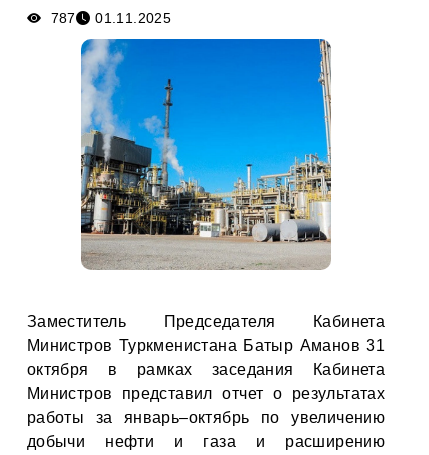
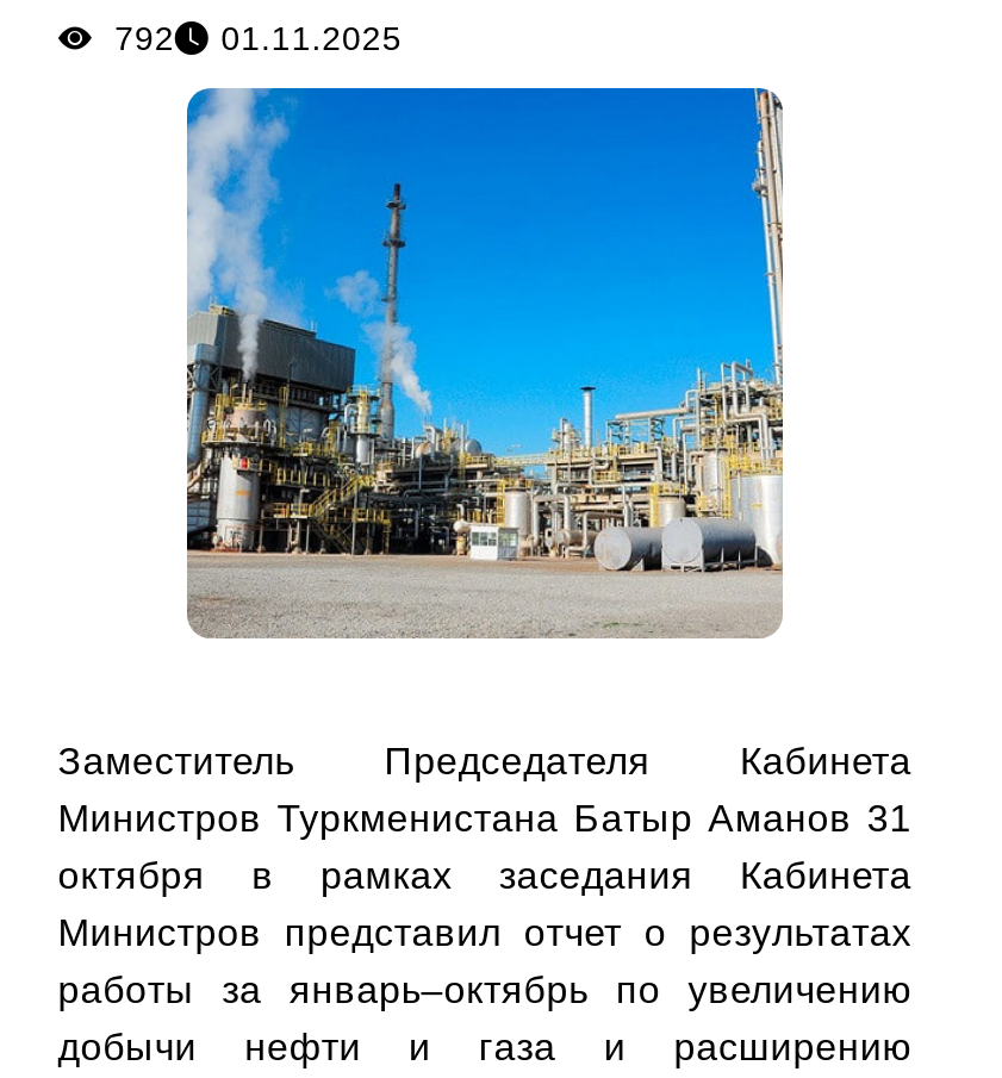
[46,10,171,26] 787 01.11.2025 -> [104,19,402,57] 792 01.11.2025

